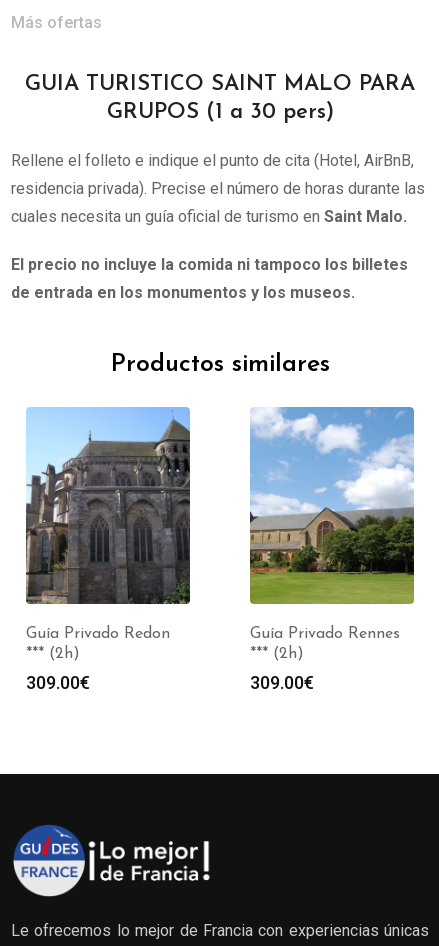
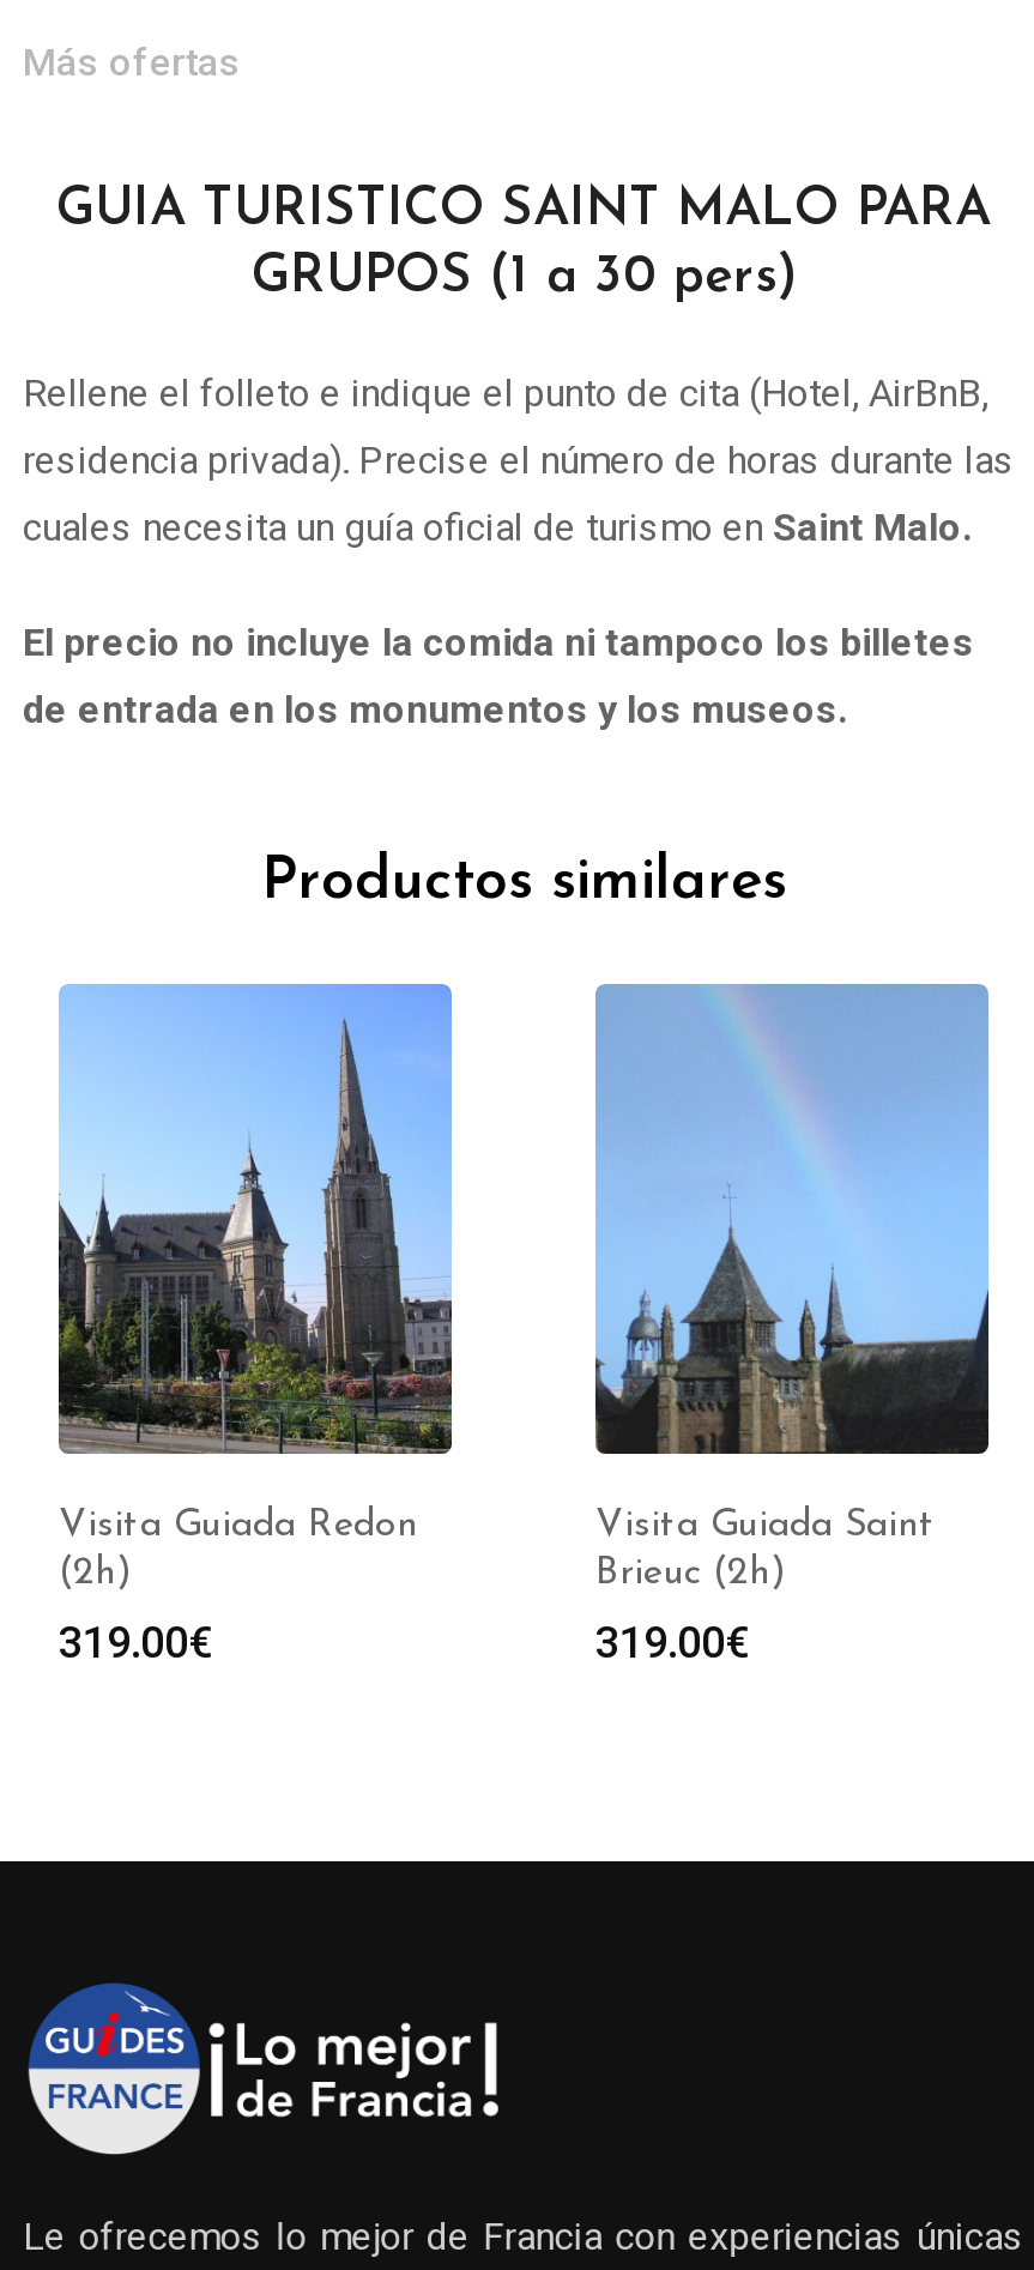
[249,407,415,662] [image] | Guía Privado Rennes | *** (2h) -> [593,984,991,1593] [image] | Visita Guiada Saint | Brieuc (2h)
[25,418,191,662] [image] | Guía Privado Redon | *** (2h) -> [59,1010,452,1593] [image] | Visita Guiada Redon | (2h)
[26,672,90,693] 309.00€ -> [59,1617,212,1668] 319.00€
[250,672,314,693] 309.00€ -> [595,1617,749,1668] 319.00€

